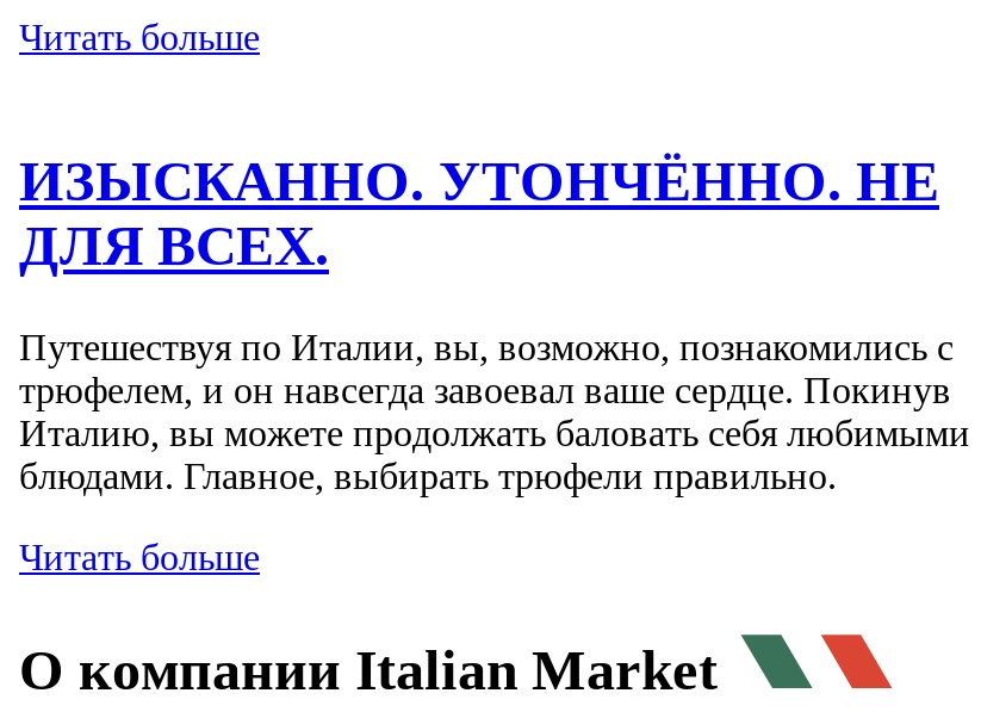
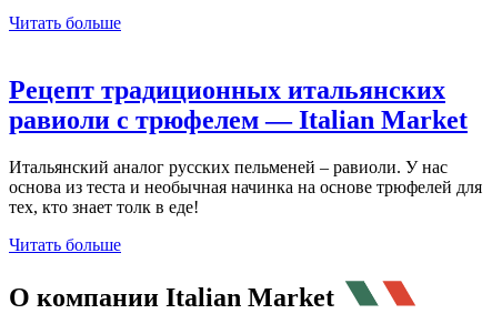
[19,150,939,277] ИЗЫСКАННО. УТОНЧЁННО. НЕ | ДЛЯ ВСЕХ. -> [9,75,468,134] Рецепт традиционных итальянских | равиоли с трюфелем — Italian Market
[19,327,970,496] Путешествуя по Италии, вы, возможно, познакомились с | трюфелем, и он навсегда завоевал ваше сердце. Покинув | Италию, вы можете продолжать баловать себя любимыми | блюдами. Главное, выбирать трюфели правильно. -> [9,157,482,216] Итальянский аналог русских пельменей – равиоли. У нас | основа из теста и необычная начинка на основе трюфелей для | тех, кто знает толк в еде!

